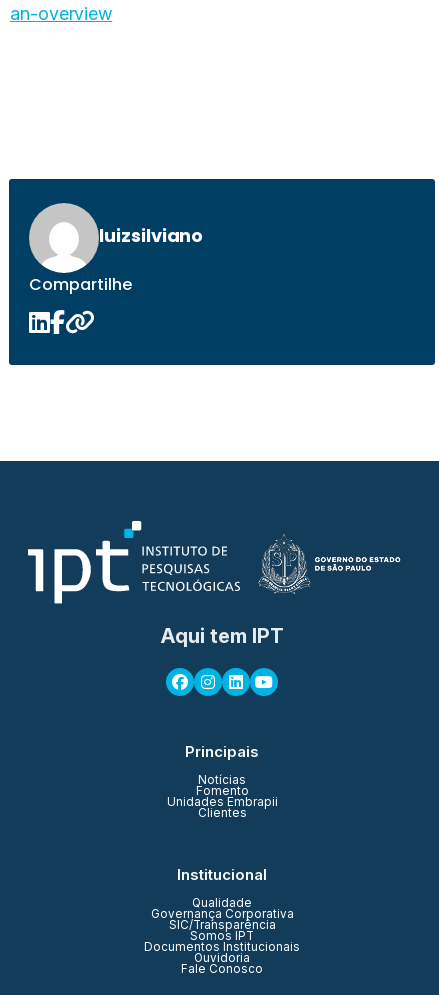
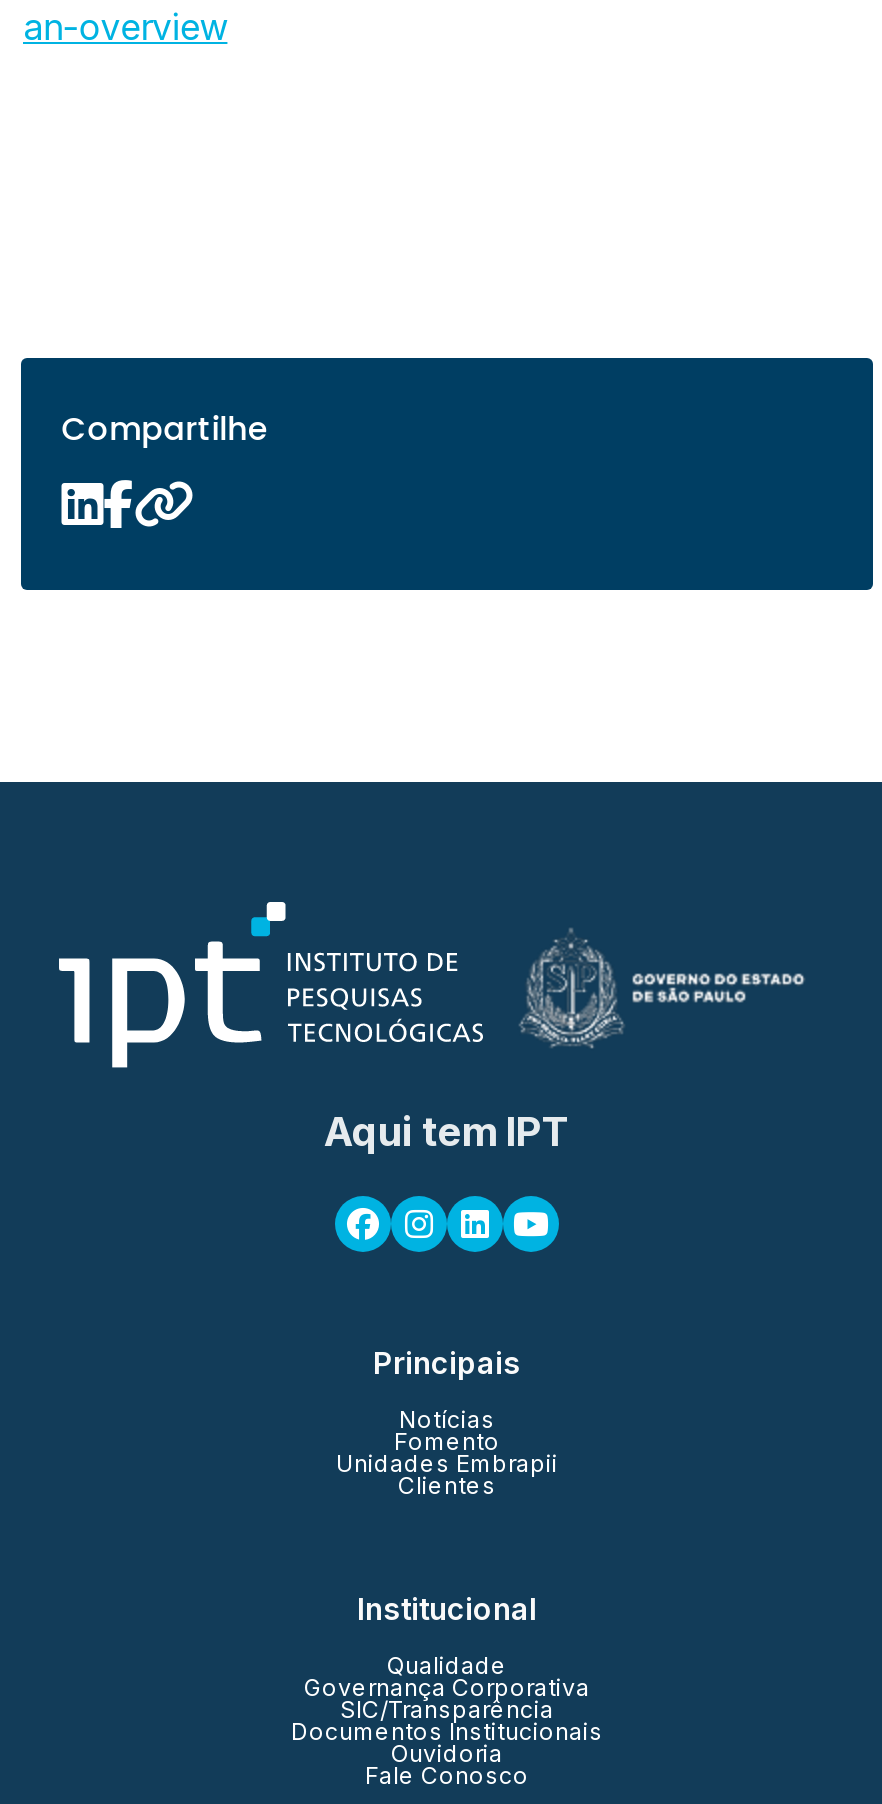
[28,202,203,271] [image] | luizsilviano -> none
[190,929,254,943] Somos IPT -> none

